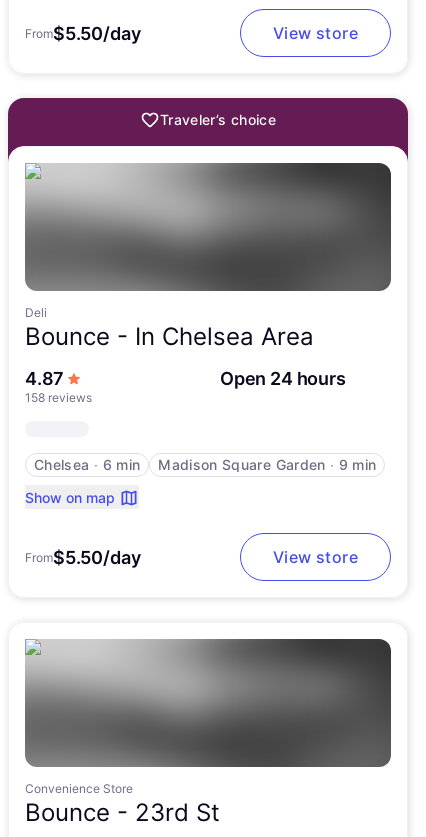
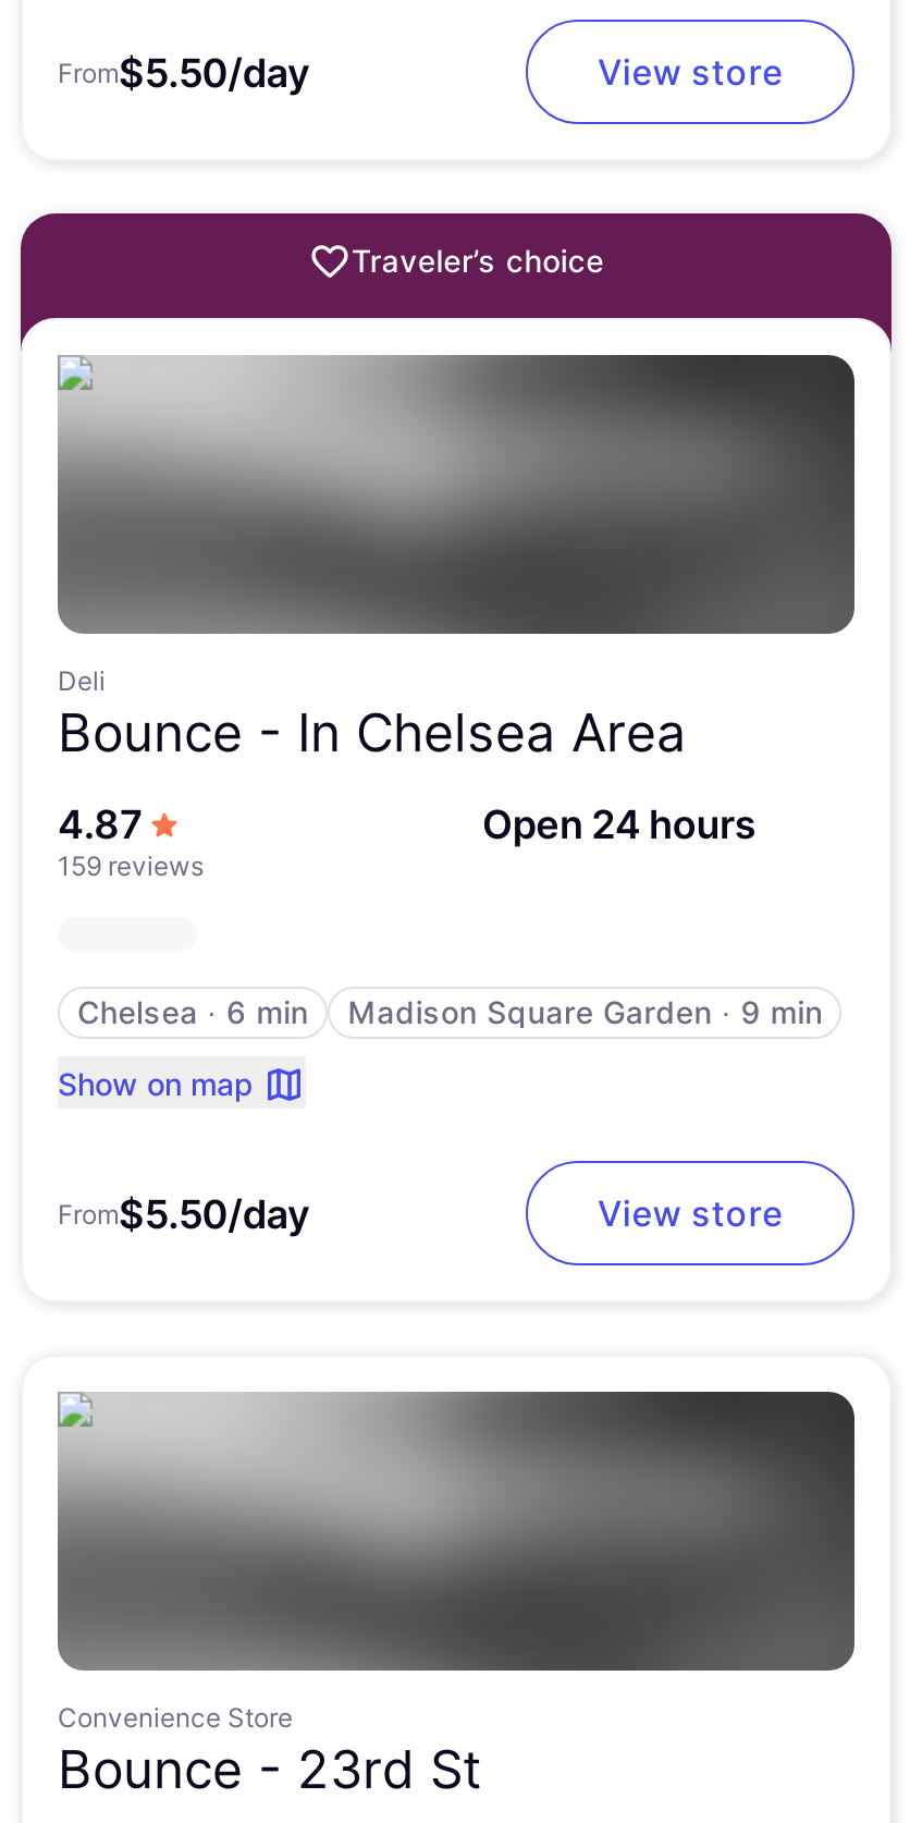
[25,390,92,405] 158 reviews -> [58,849,204,882] 159 reviews

